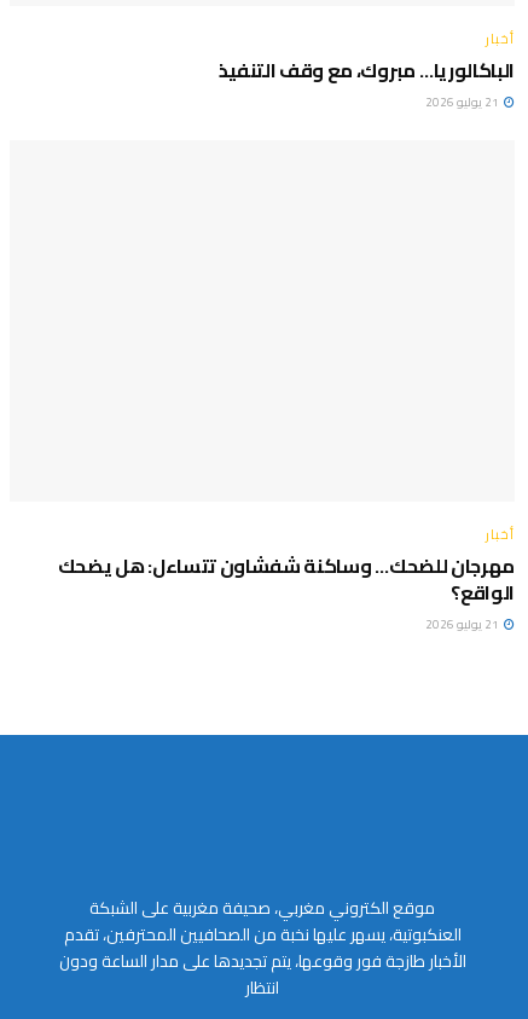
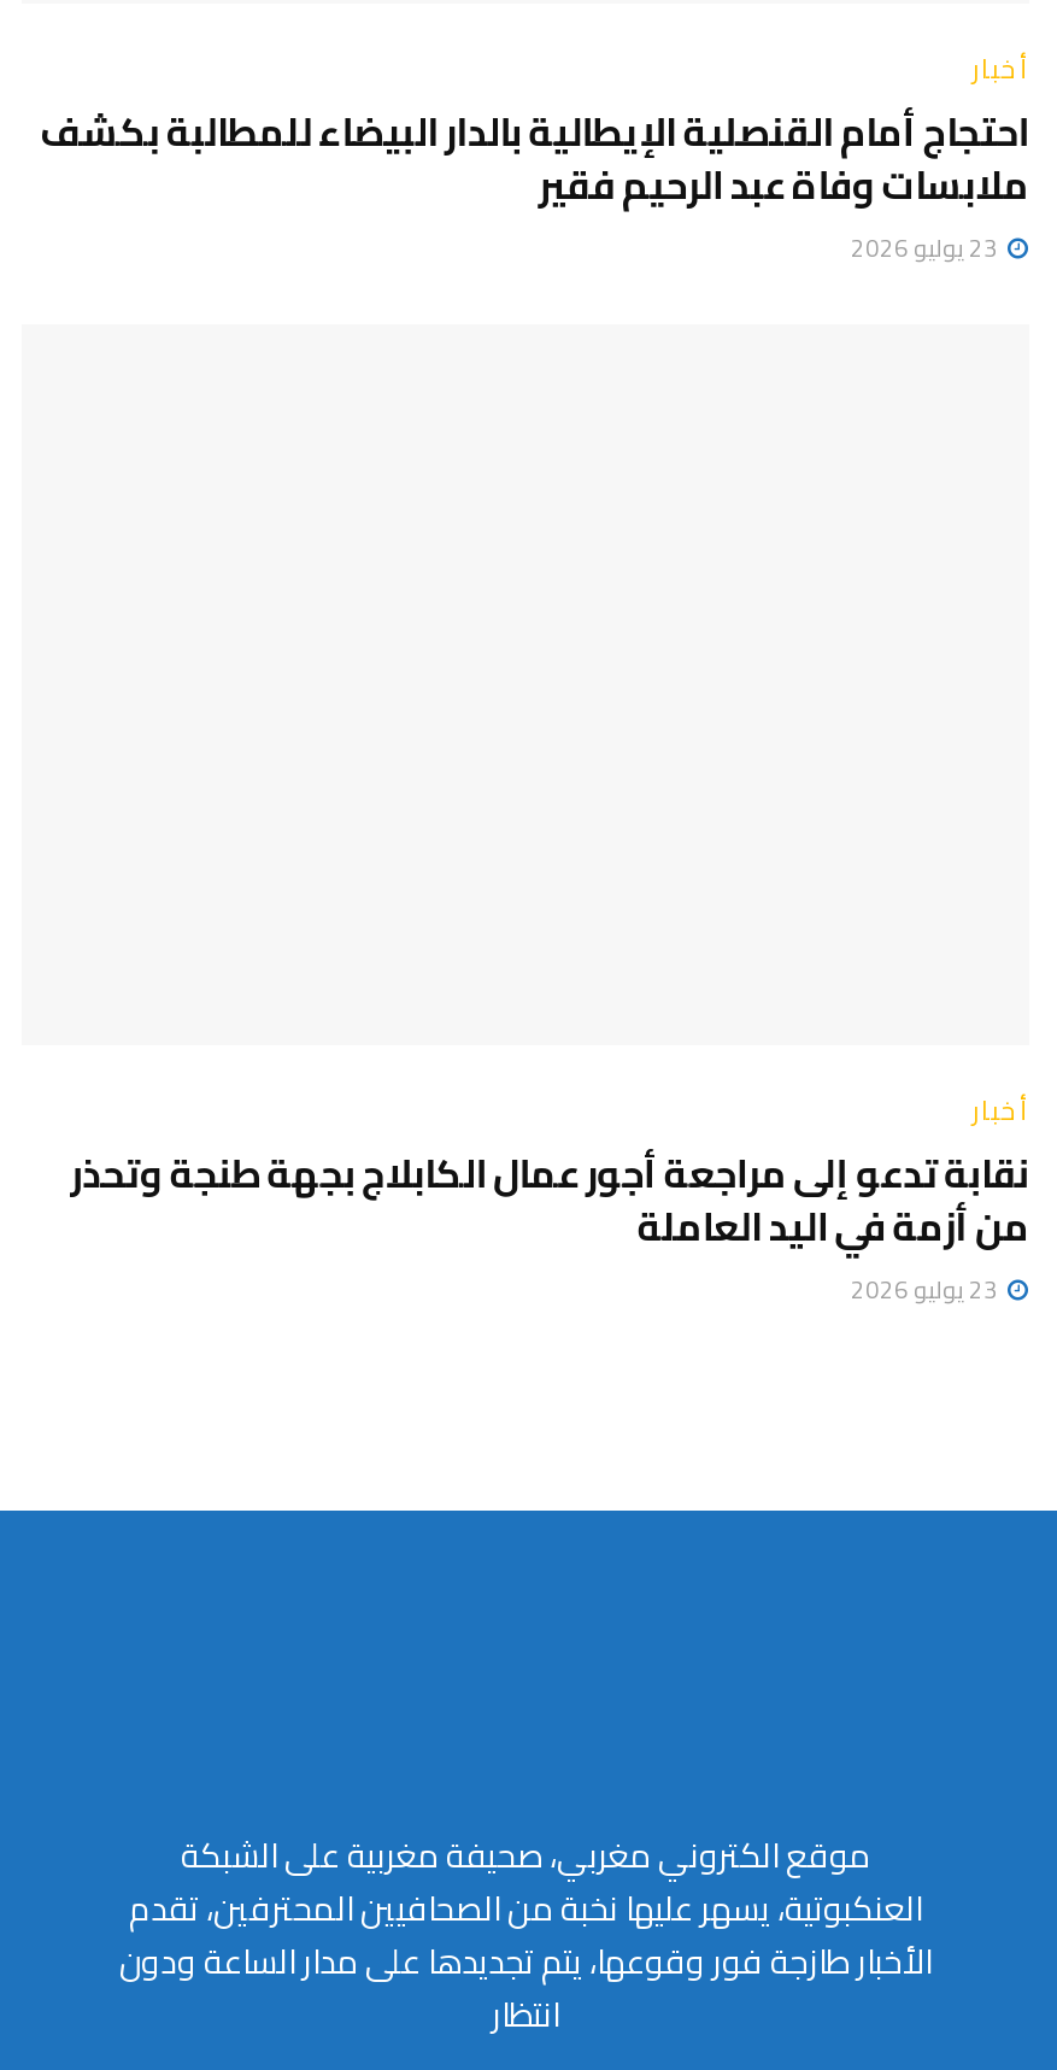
[218,52,515,88] الباكالوريا… مبروك، مع وقف التنفيذ -> [40,95,1029,220] احتجاج أمام القنصلية الإيطالية بالدار البيضاء للمطالبة بكشف | ملابسات وفاة عبد الرحيم فقير
[58,547,515,610] مهرجان للضحك… وساكنة شفشاون تتساءل: هل يضحك | الواقع؟ -> [71,1136,1029,1262] نقابة تدعو إلى مراجعة أجور عمال الكابلاج بجهة طنجة وتحذر | من أزمة في اليد العاملة

